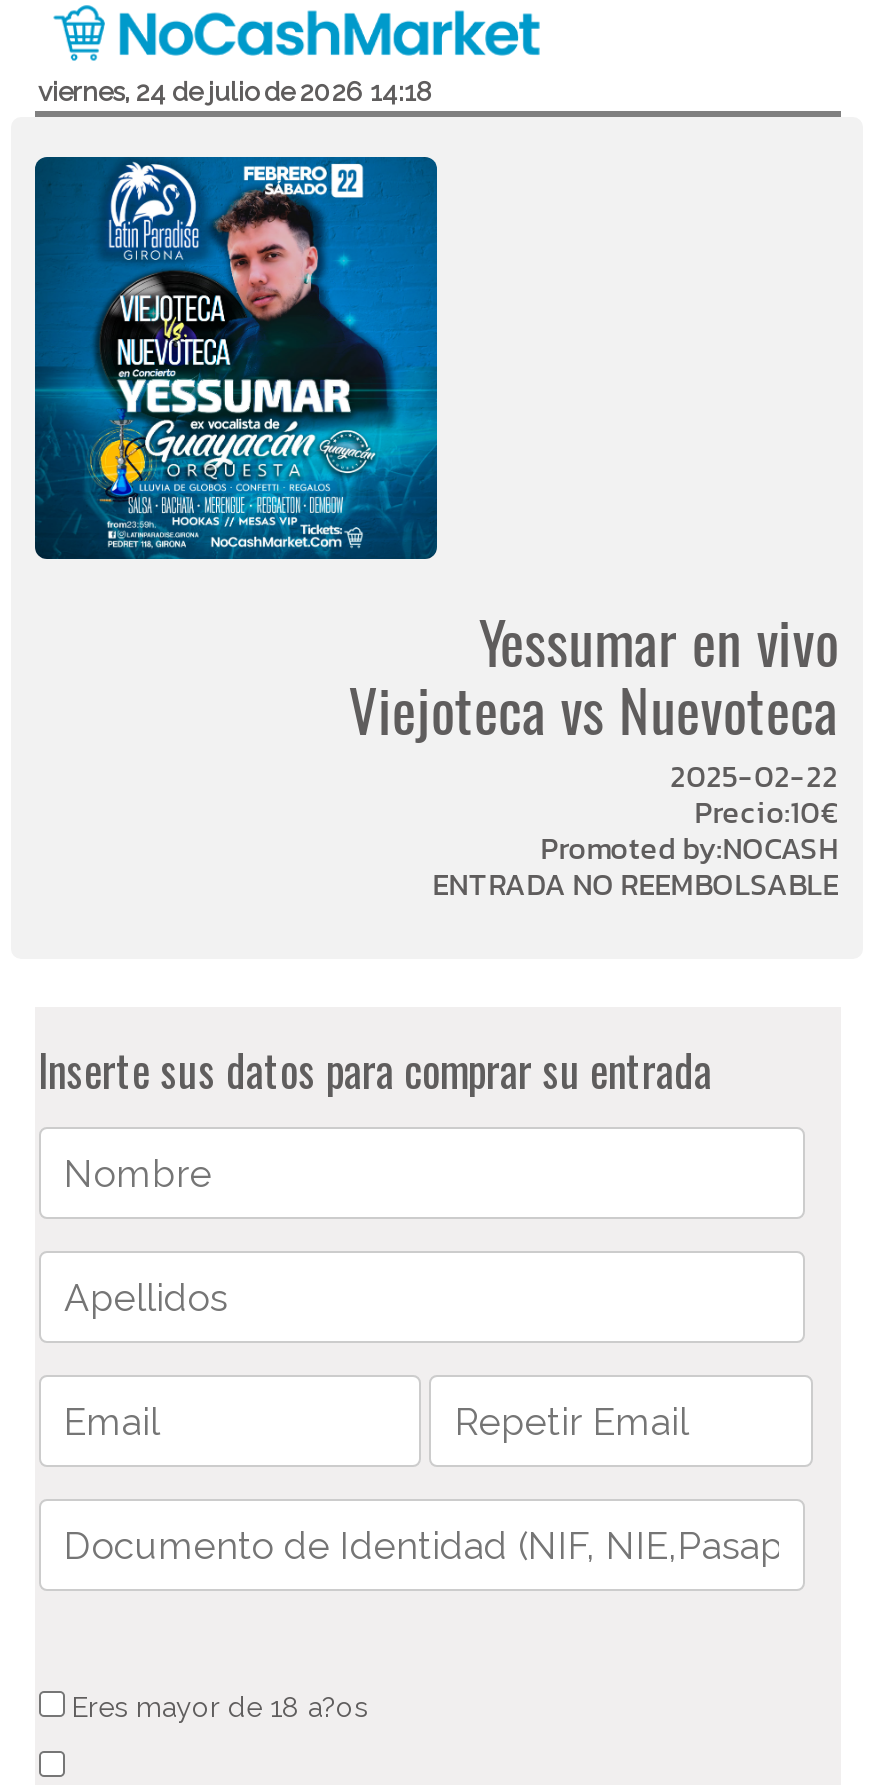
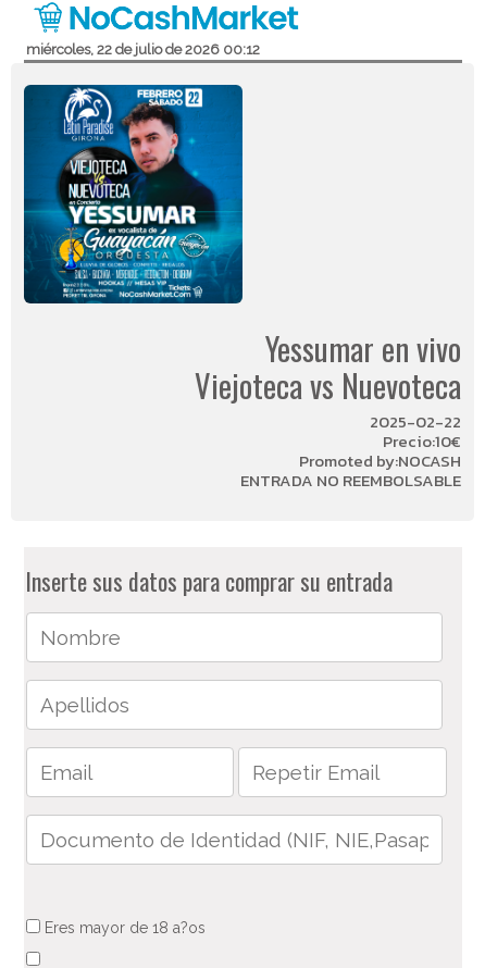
[38,75,434,107] viernes, 24 de julio de 2026 14:18 -> [26,40,259,58] miércoles, 22 de julio de 2026 00:12

